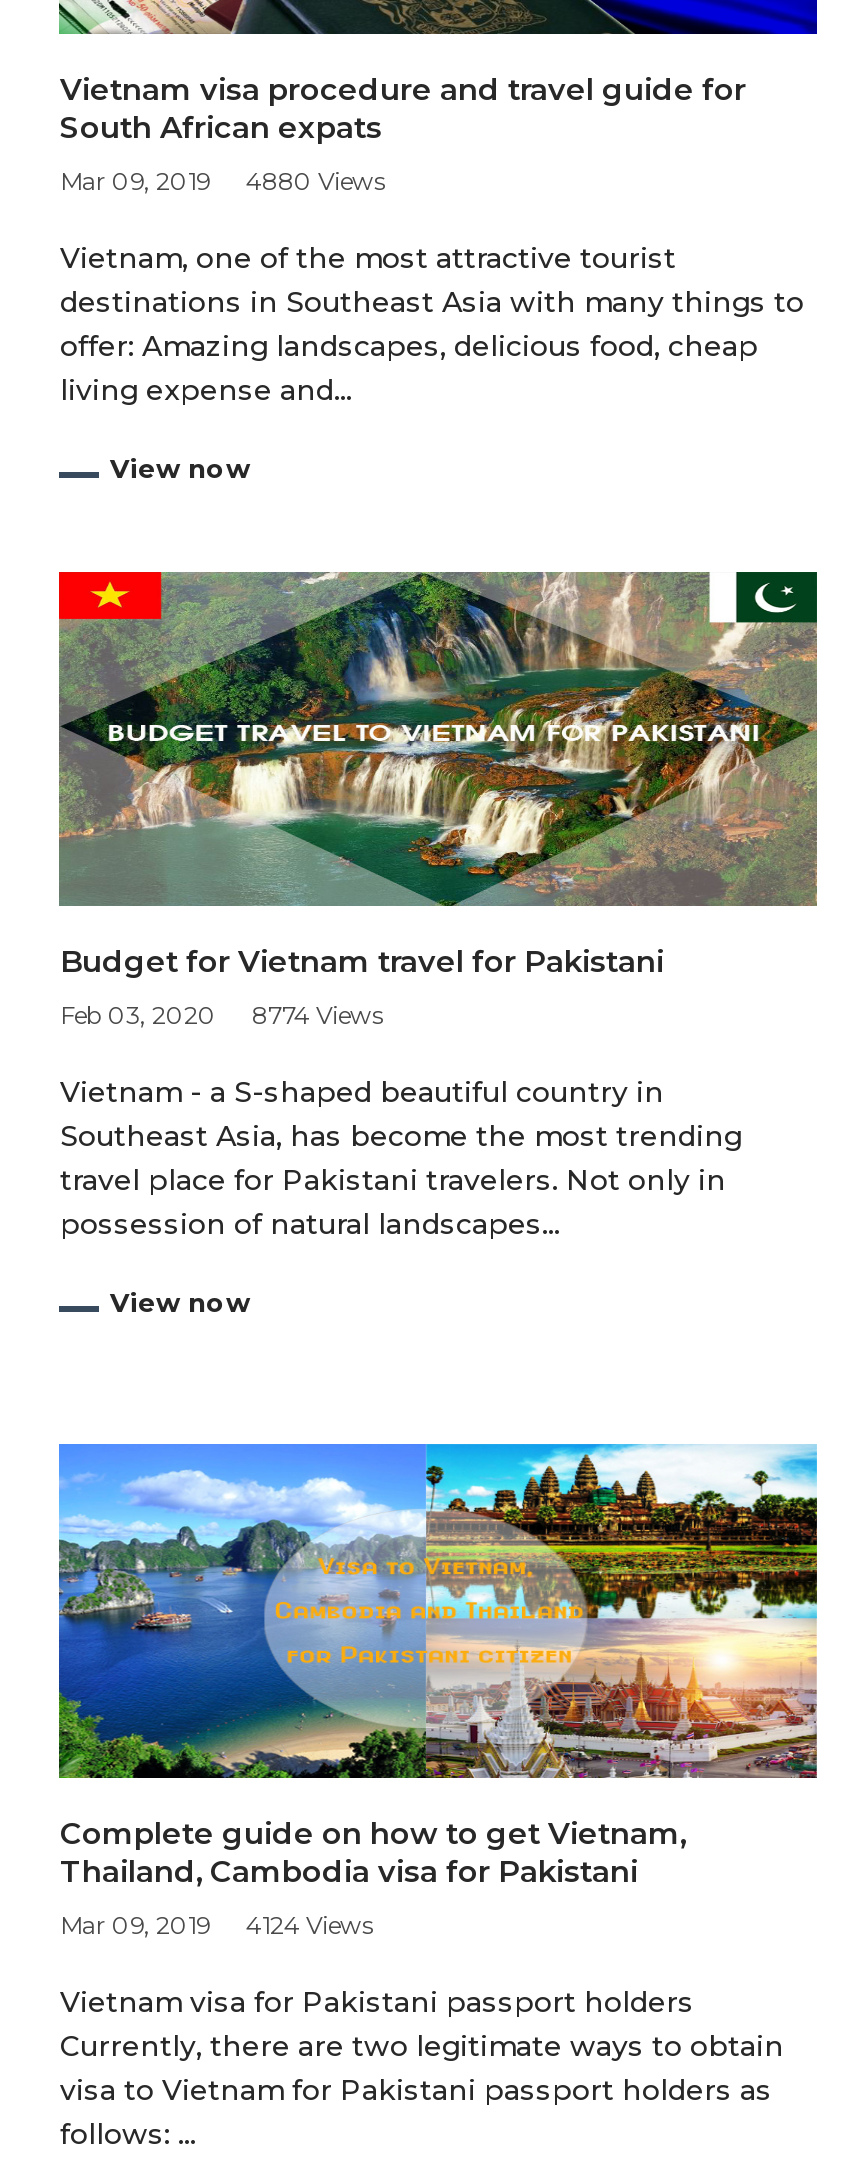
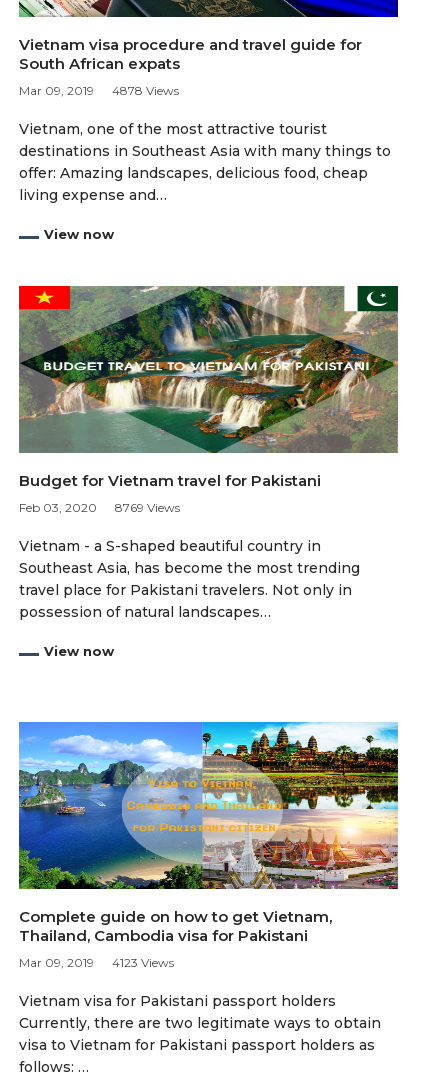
[60,166,384,196] Mar 09, 2019 4880 Views -> [19,83,179,98] Mar 09, 2019 4878 Views
[60,1000,382,1030] Feb 03, 2020 8774 Views -> [19,500,180,515] Feb 03, 2020 8769 Views
[60,1910,372,1940] Mar 09, 2019 4124 Views -> [19,955,174,970] Mar 09, 2019 4123 Views

